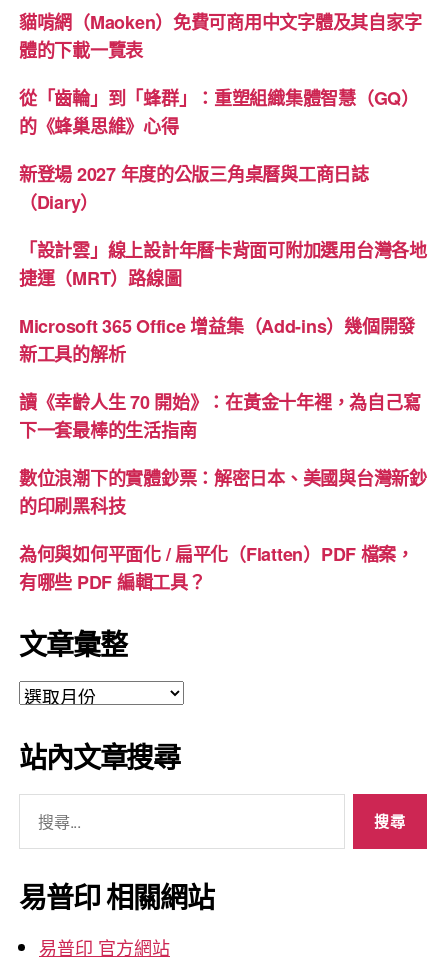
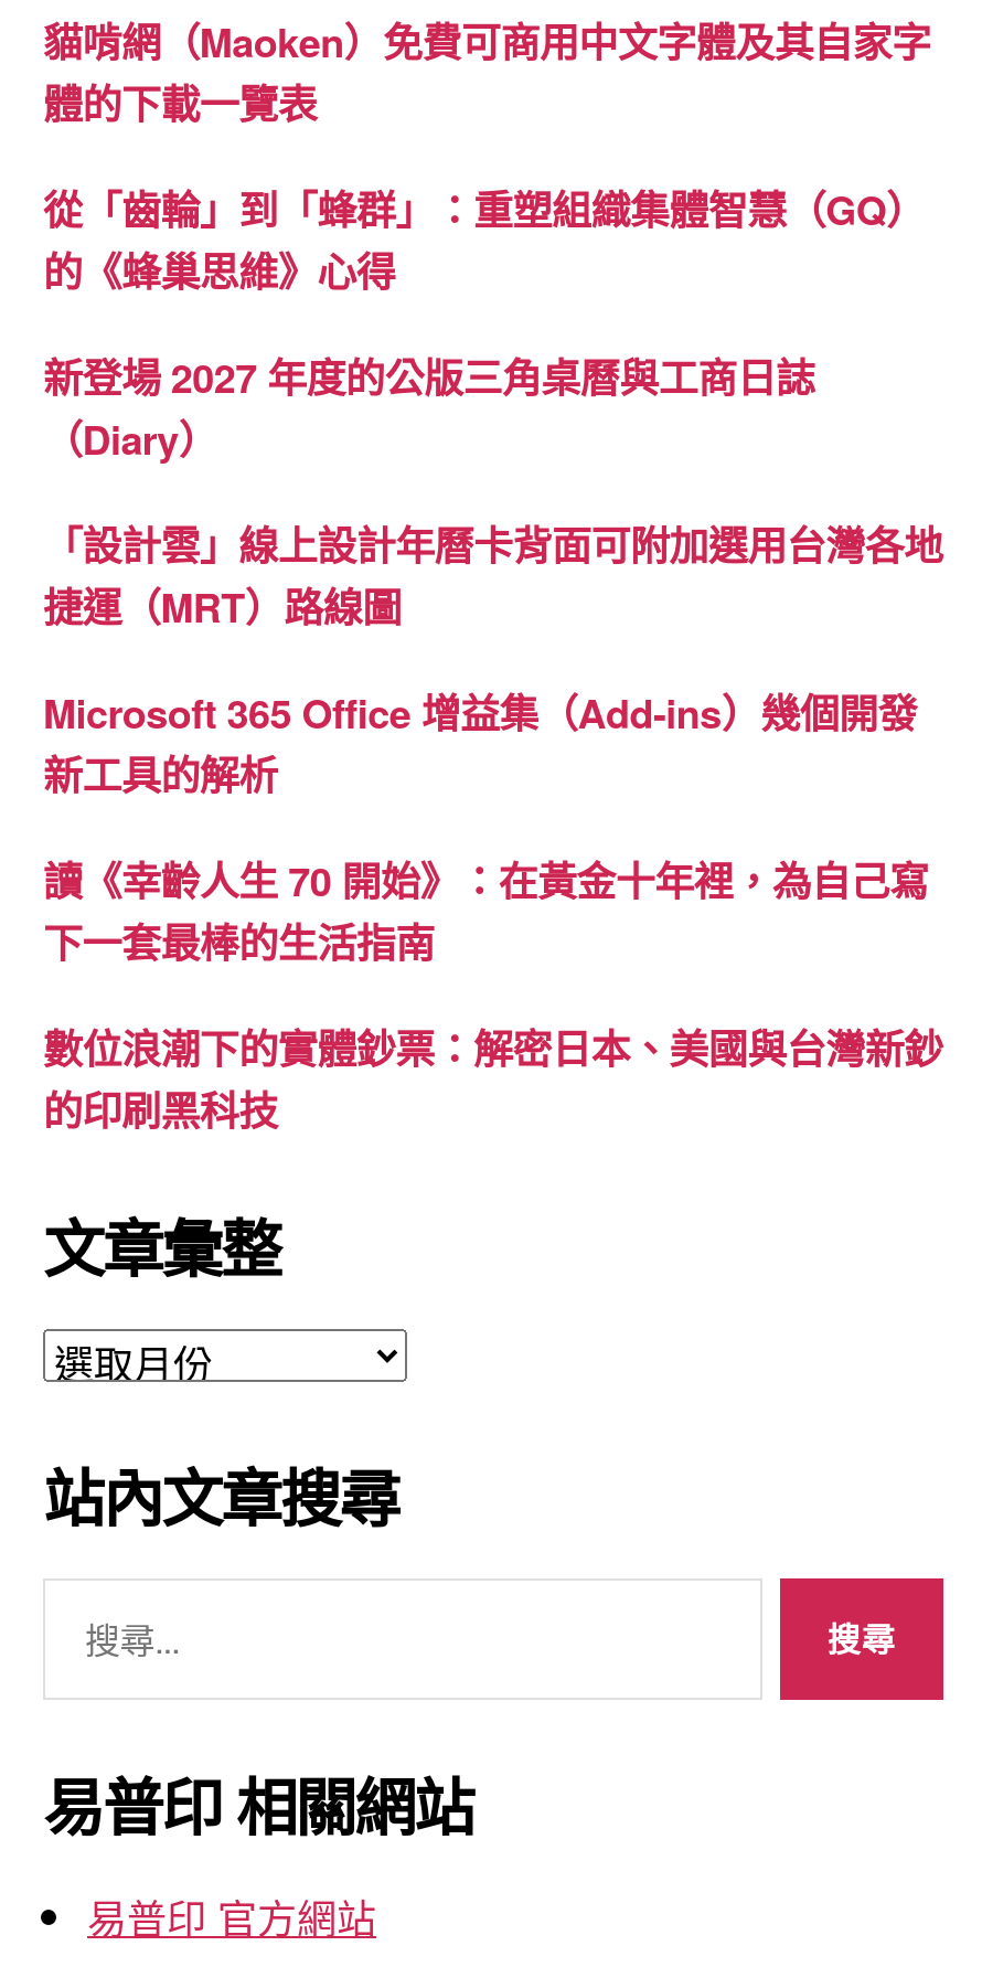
[19,540,414,594] 為何與如何平面化 / 扁平化（Flatten）PDF 檔案， | 有哪些 PDF 編輯工具？ -> none

